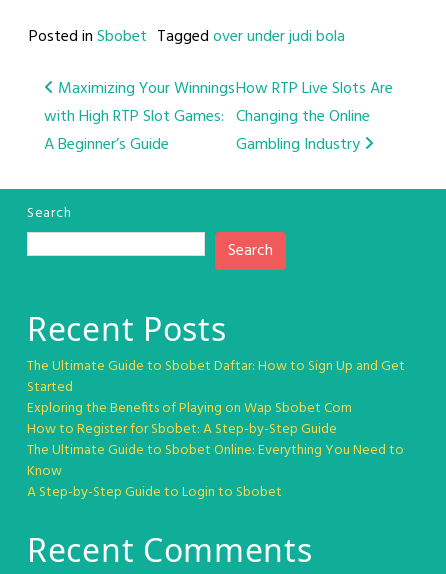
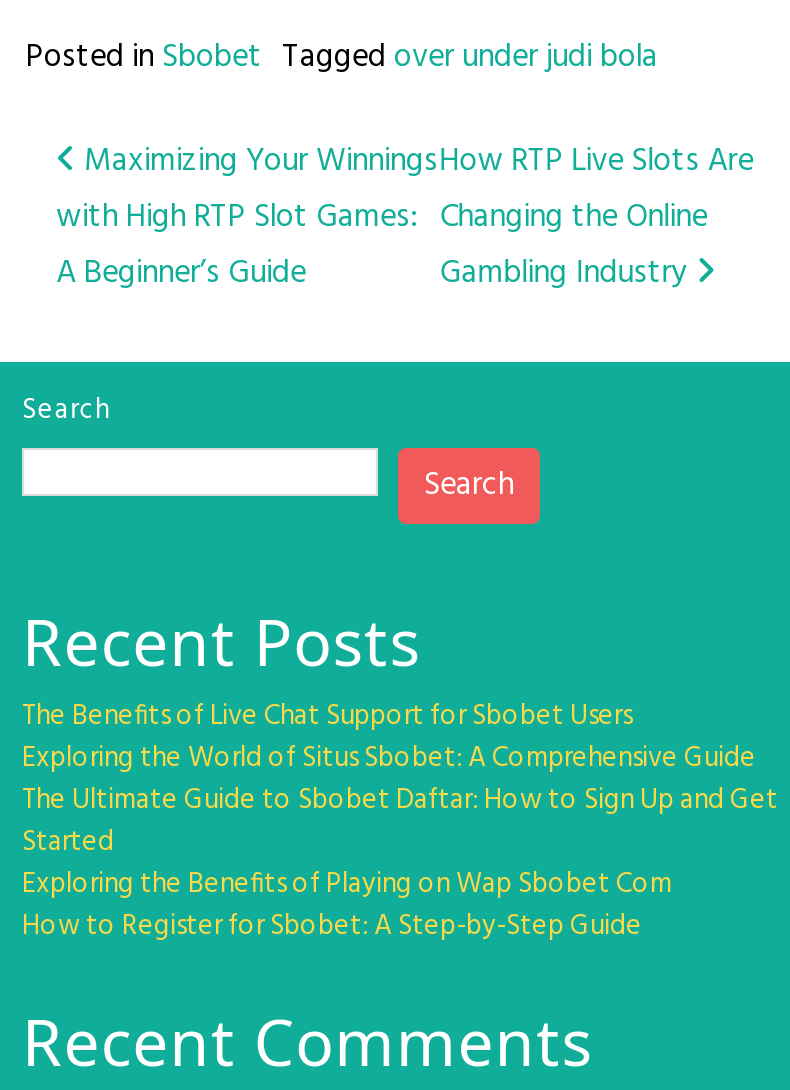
none -> [22,694,756,782] The Benefits of Live Chat Support for Sbobet Users | Exploring the World of Situs Sbobet: A Comprehensive Guide
moved [27,355,405,441] -> [22,778,778,950]: The Ultimate Guide to Sbobet Daftar: How to Sign Up and Get | Started | Exploring the Benefits of Playing on Wap Sbobet Com | How to Register for Sbobet: A Step-by-Step Guide
[27,439,404,504] The Ultimate Guide to Sbobet Online: Everything You Need to | Know | A Step-by-Step Guide to Login to Sbobet -> none

